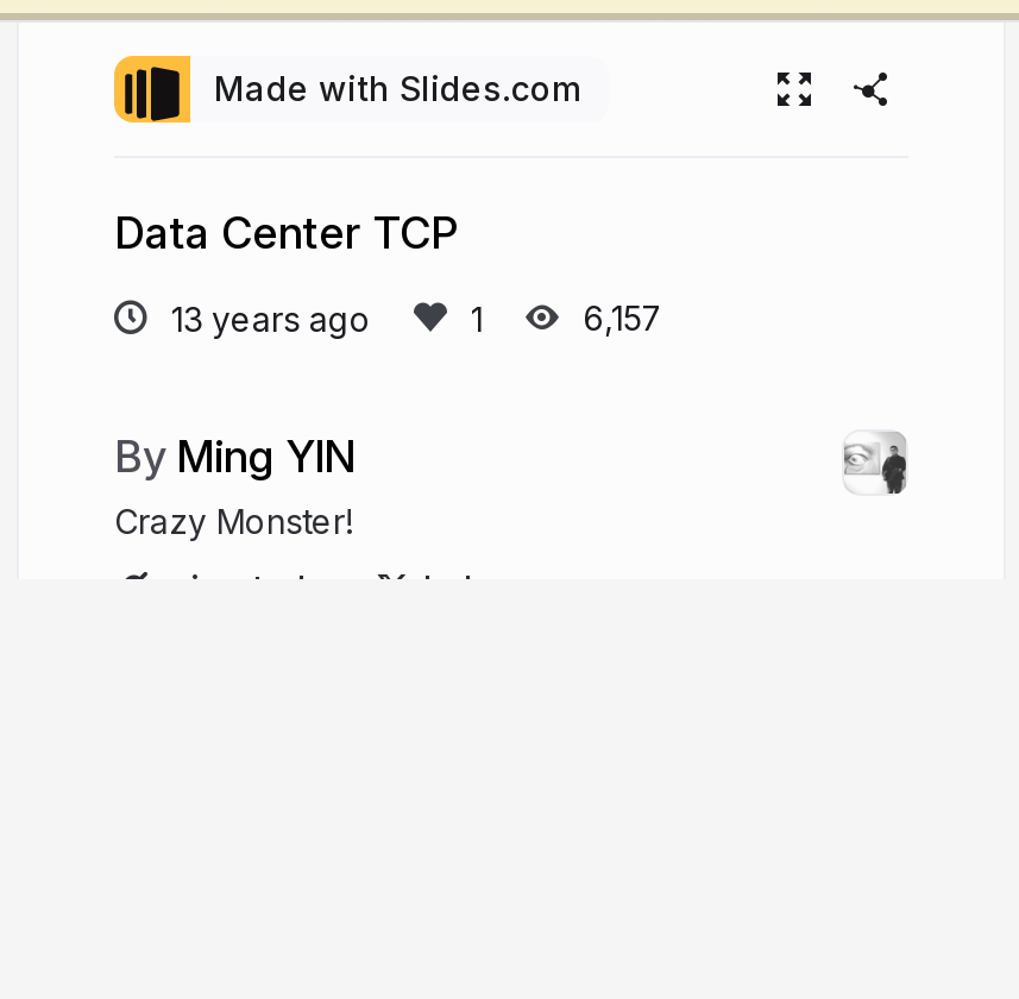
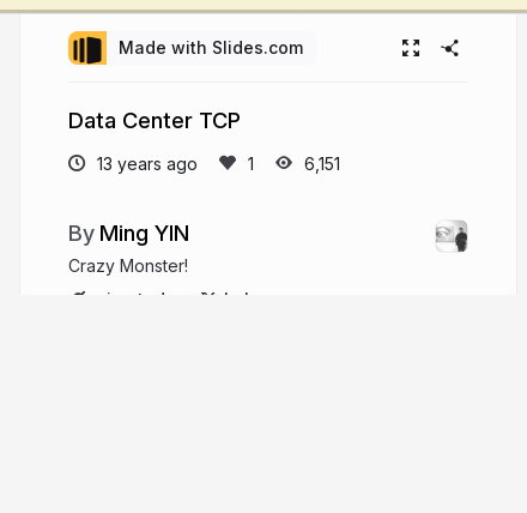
[583,298,663,338] 6,157 -> [304,153,340,173] 6,151

